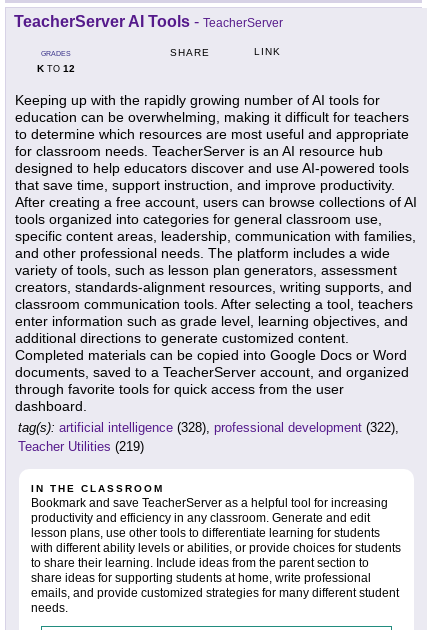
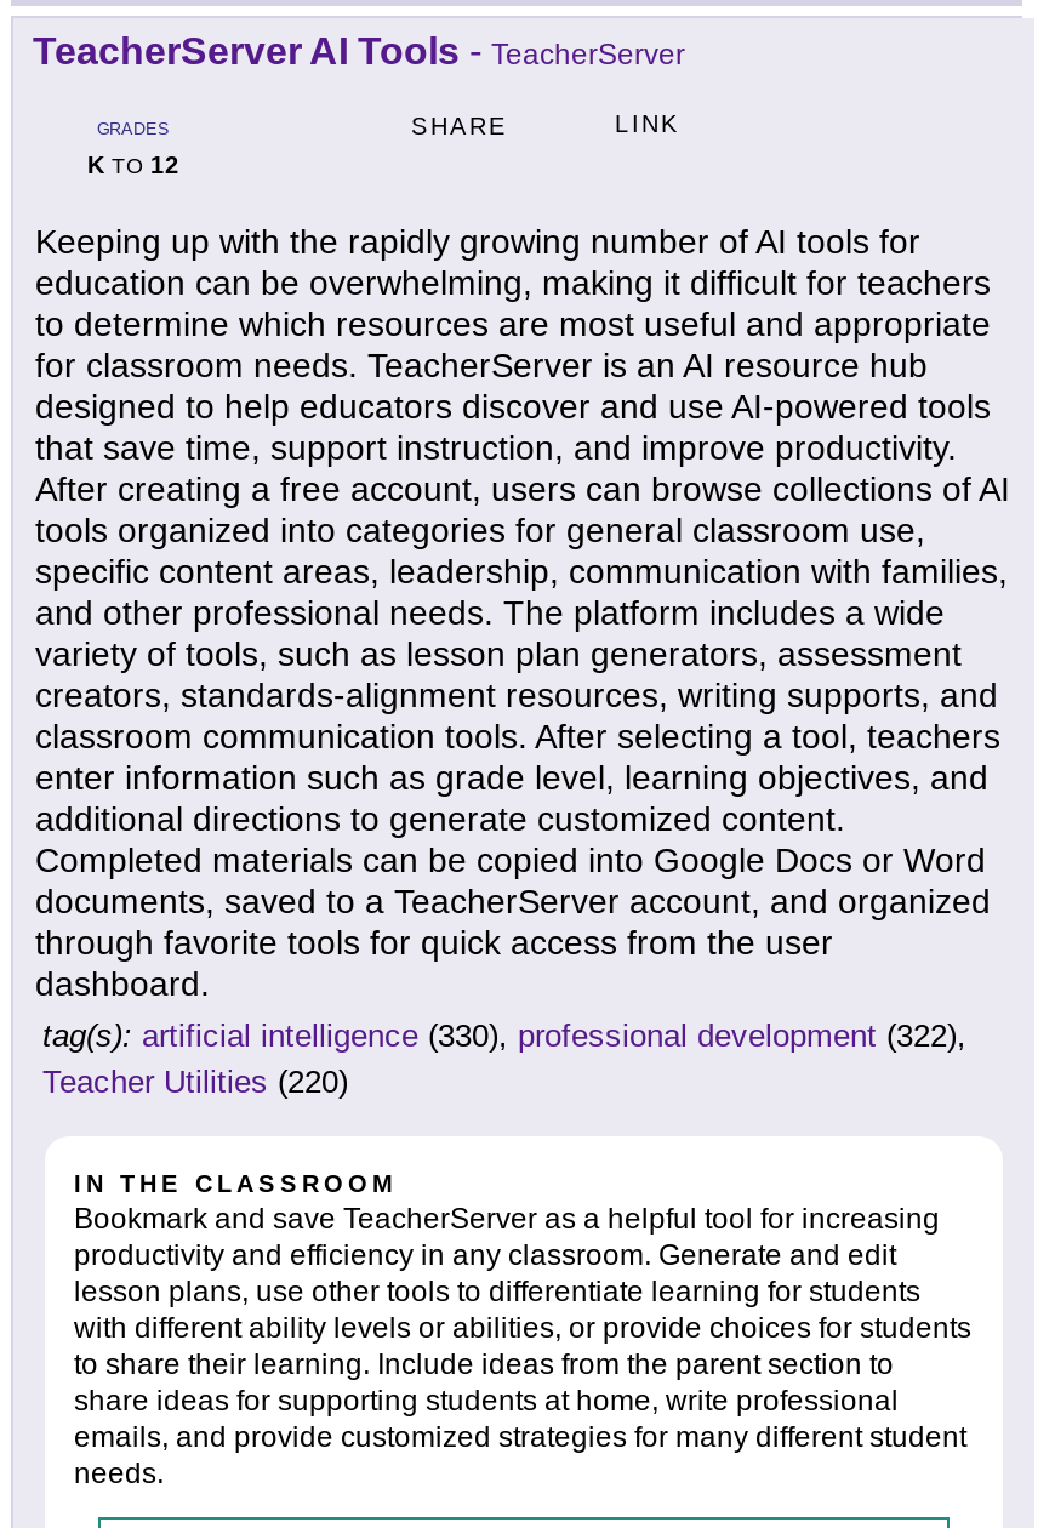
[18,420,399,435] tag(s): artificial intelligence (328), professional development (322), -> [42,1018,966,1055] tag(s): artificial intelligence (330), professional development (322),
[18,439,144,454] Teacher Utilities (219) -> [42,1064,348,1101] Teacher Utilities (220)

